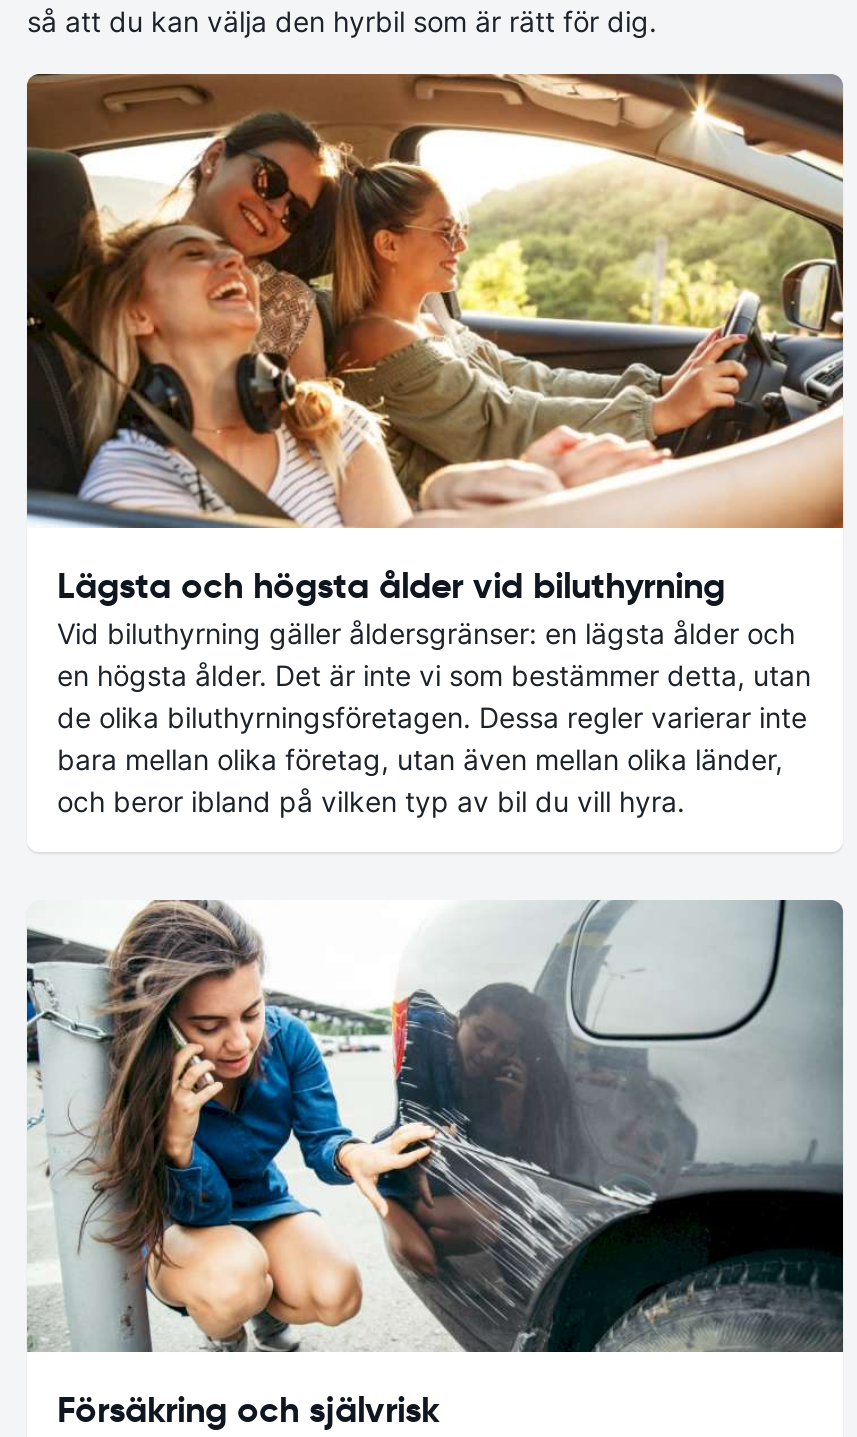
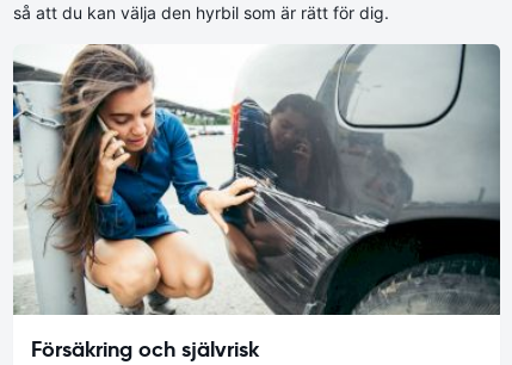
[25,72,845,817] [image] | Lägsta och högsta ålder vid biluthyrning | Vid biluthyrning gäller åldersgränser: en lägsta ålder och | en högsta ålder. Det är inte vi som bestämmer detta, utan | de olika biluthyrningsföretagen. Dessa regler varierar inte | bara mellan olika företag, utan även mellan olika länder, | och beror ibland på vilken typ av bil du vill hyra. -> none

